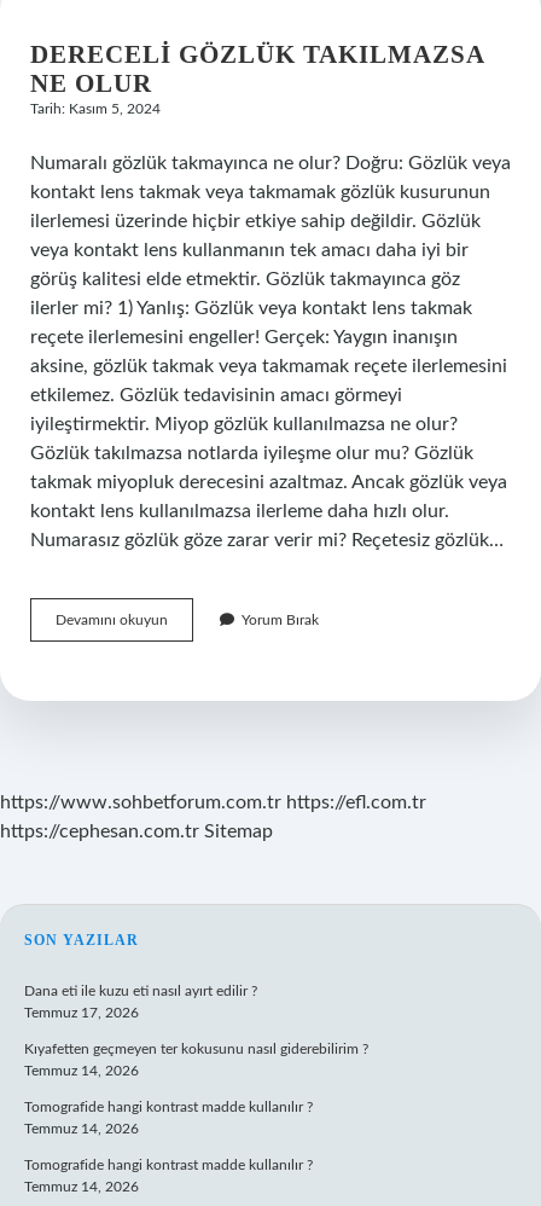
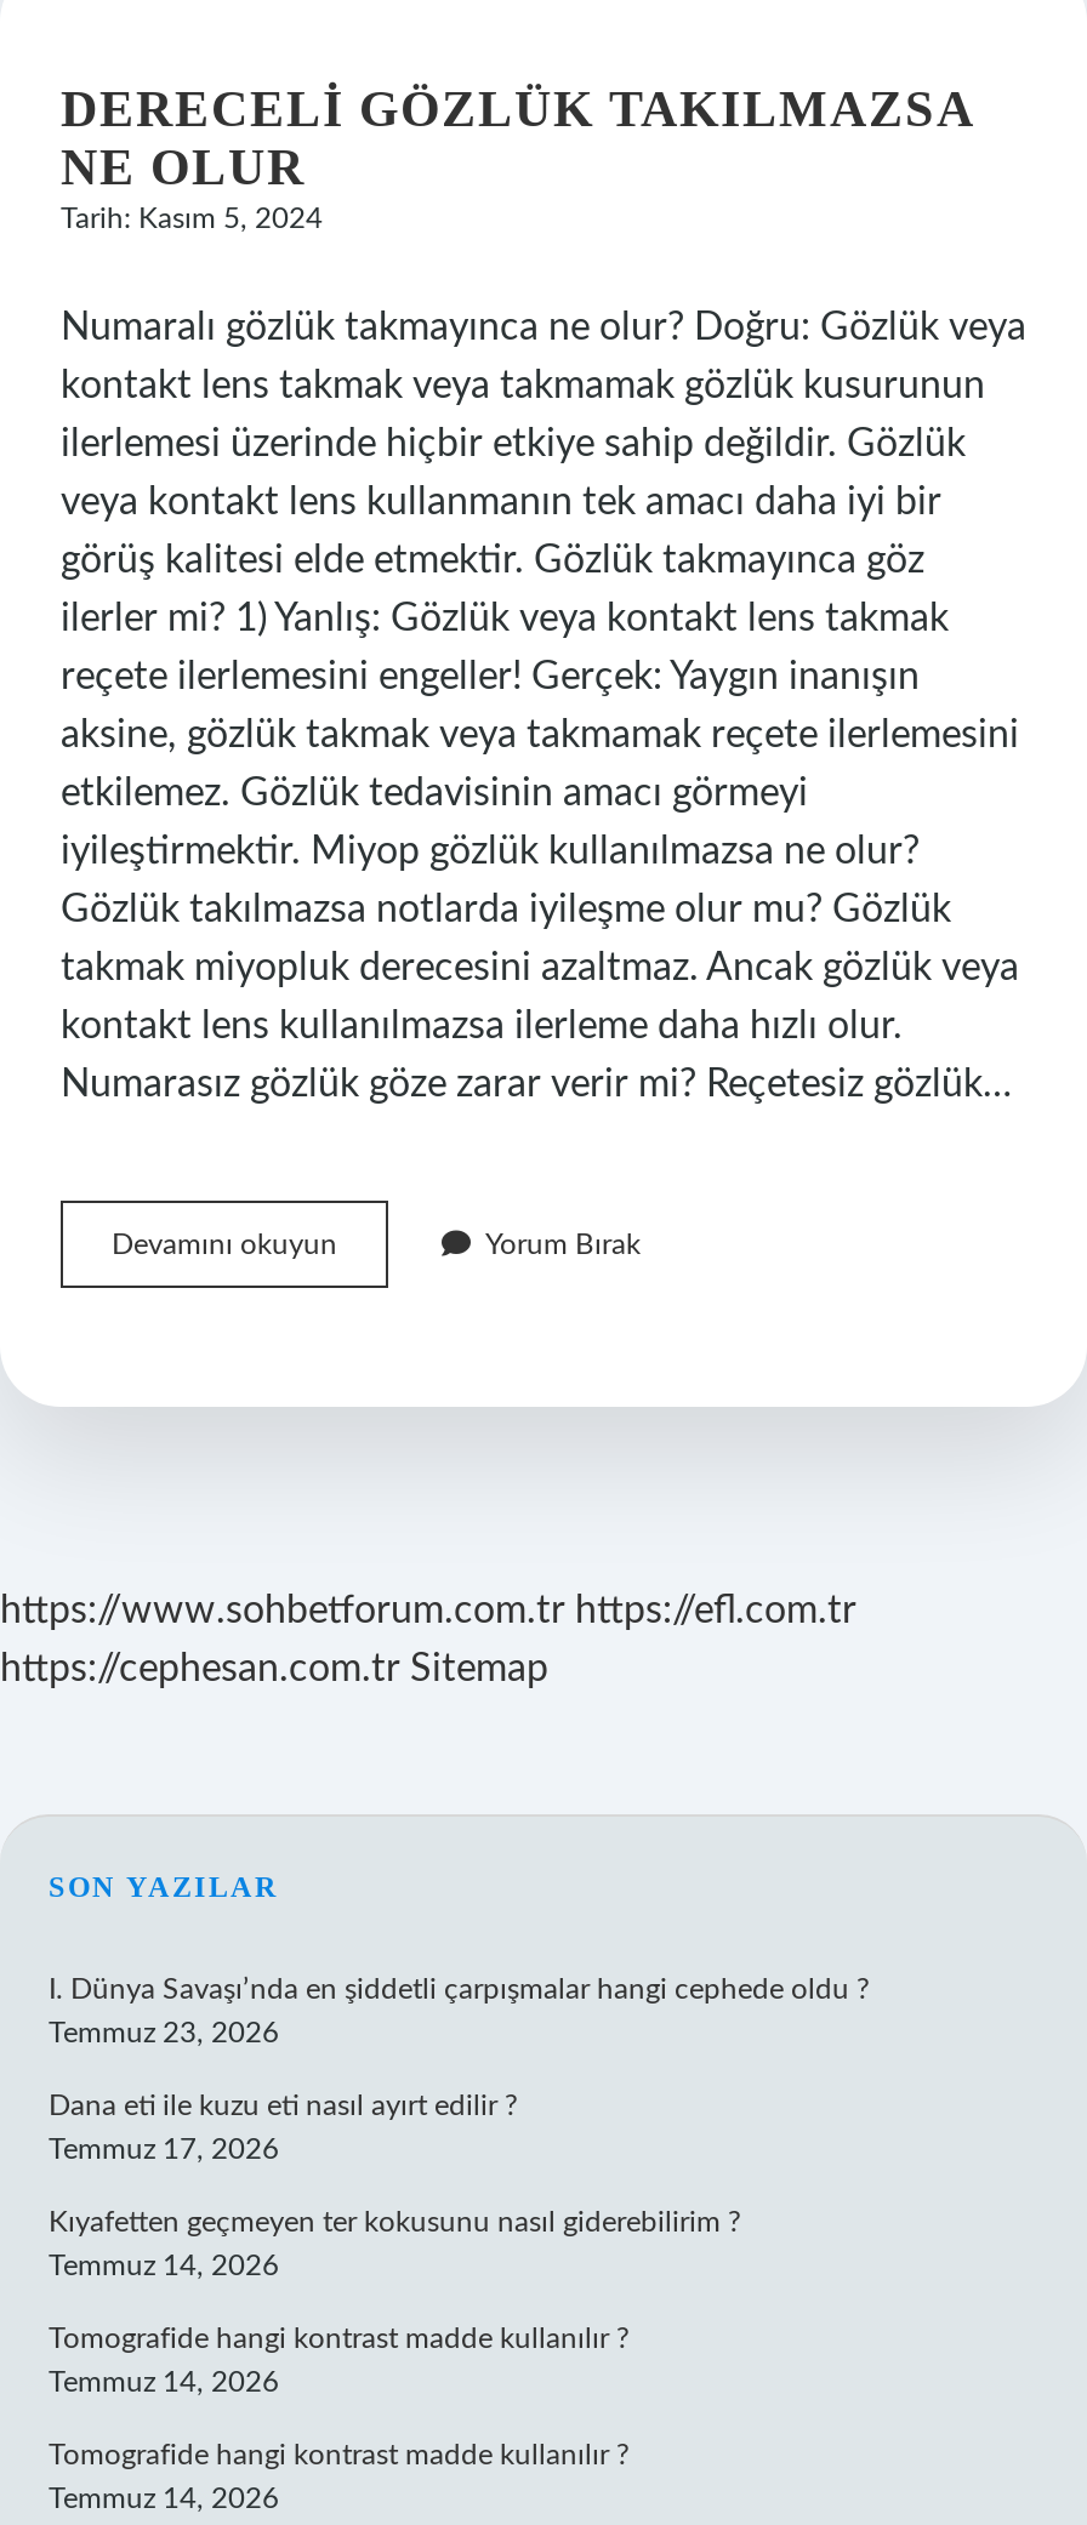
none -> [49,1974,869,2047] I. Dünya Savaşı’nda en şiddetli çarpışmalar hangi cephede oldu ? | Temmuz 23, 2026

